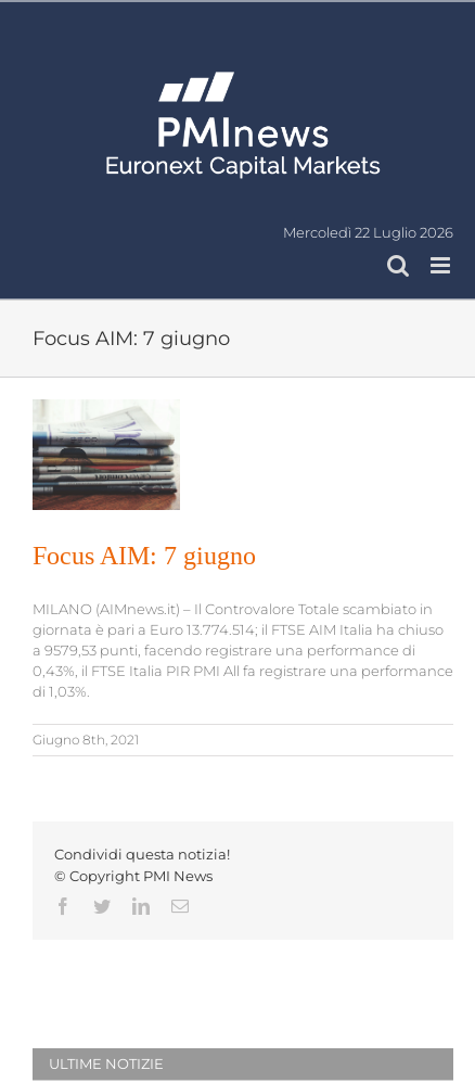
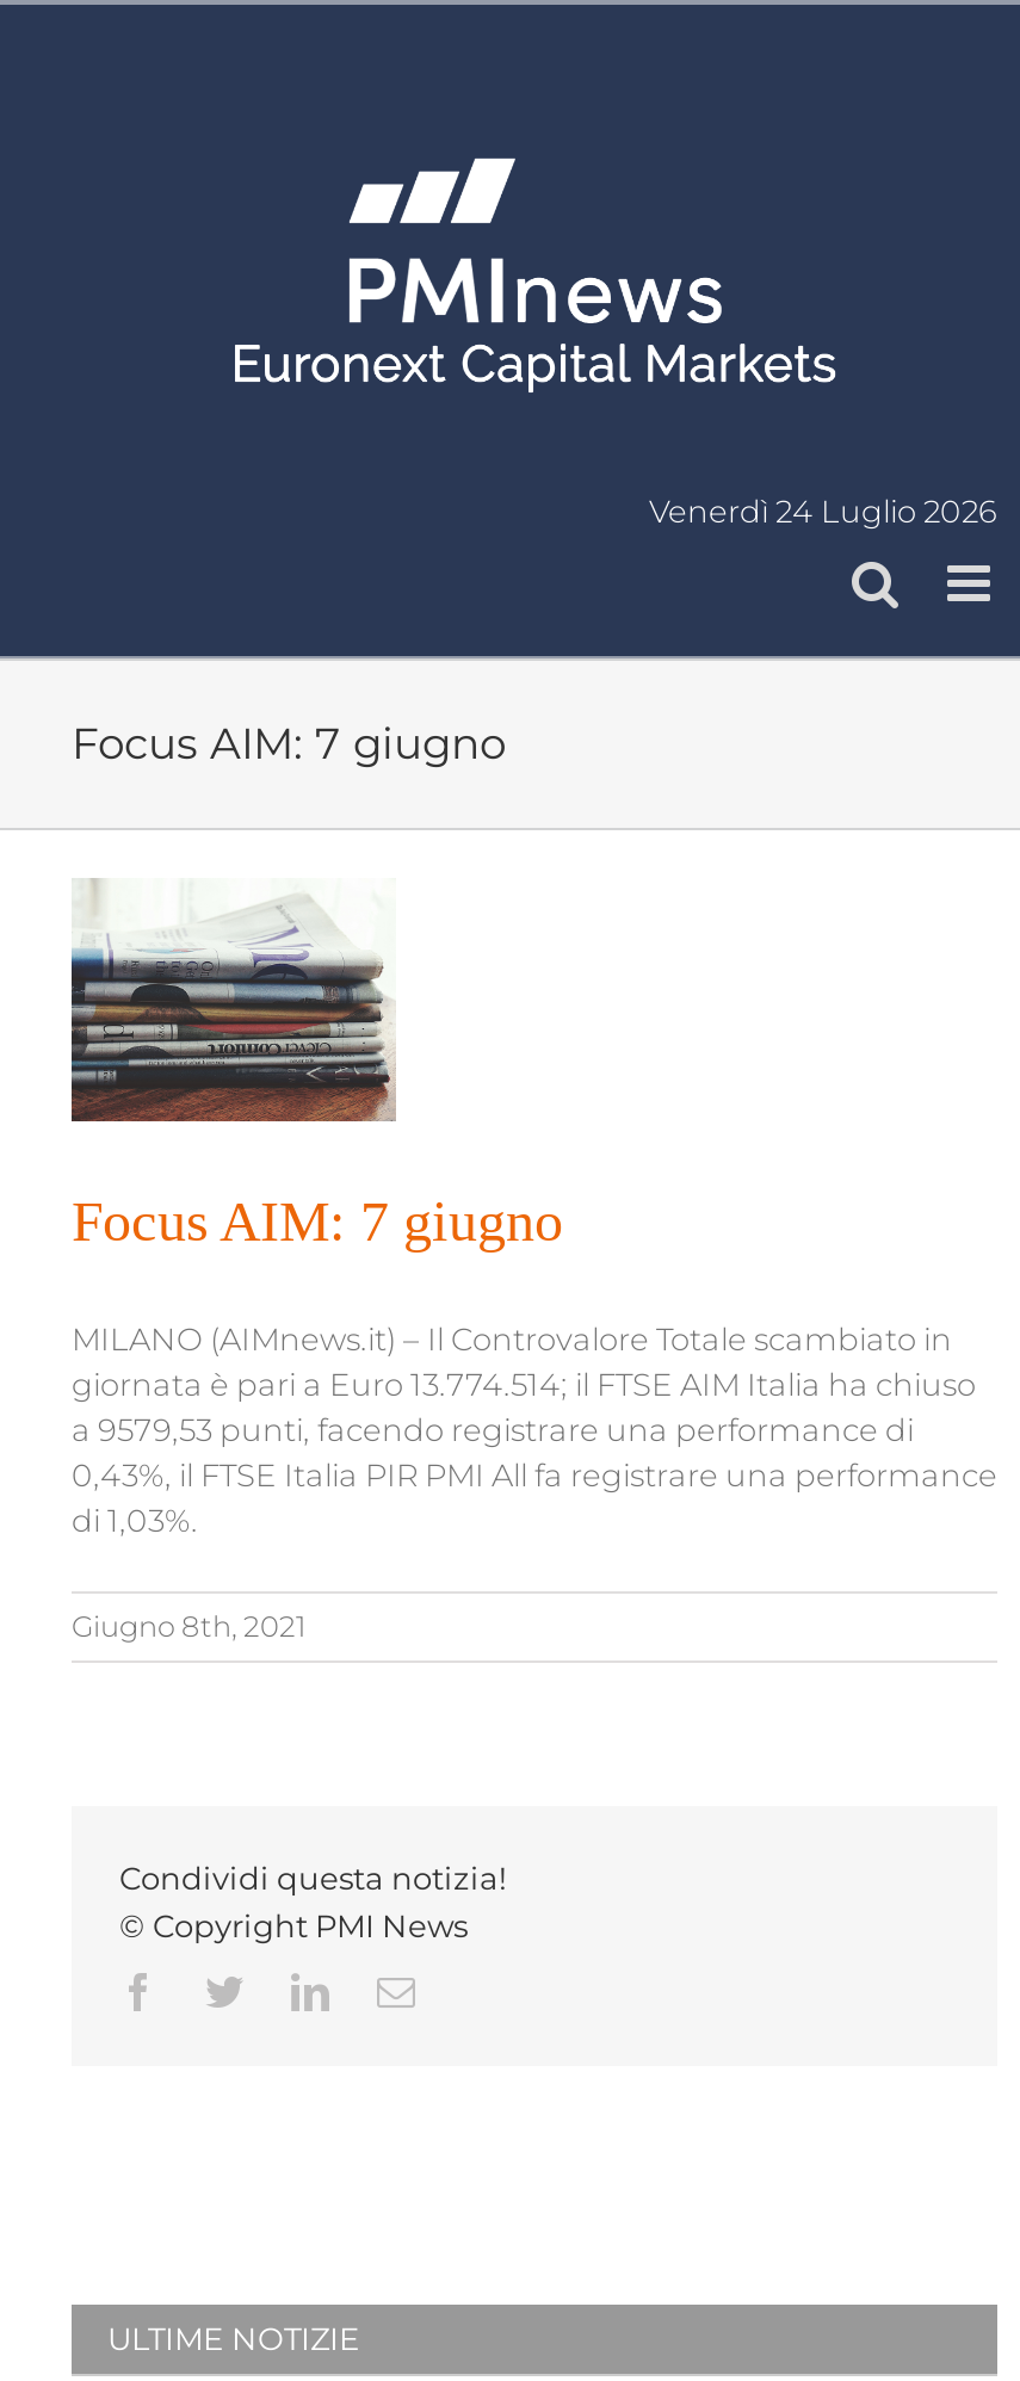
[283,225,453,241] Mercoledì 22 Luglio 2026 -> [649,494,997,530] Venerdì 24 Luglio 2026

